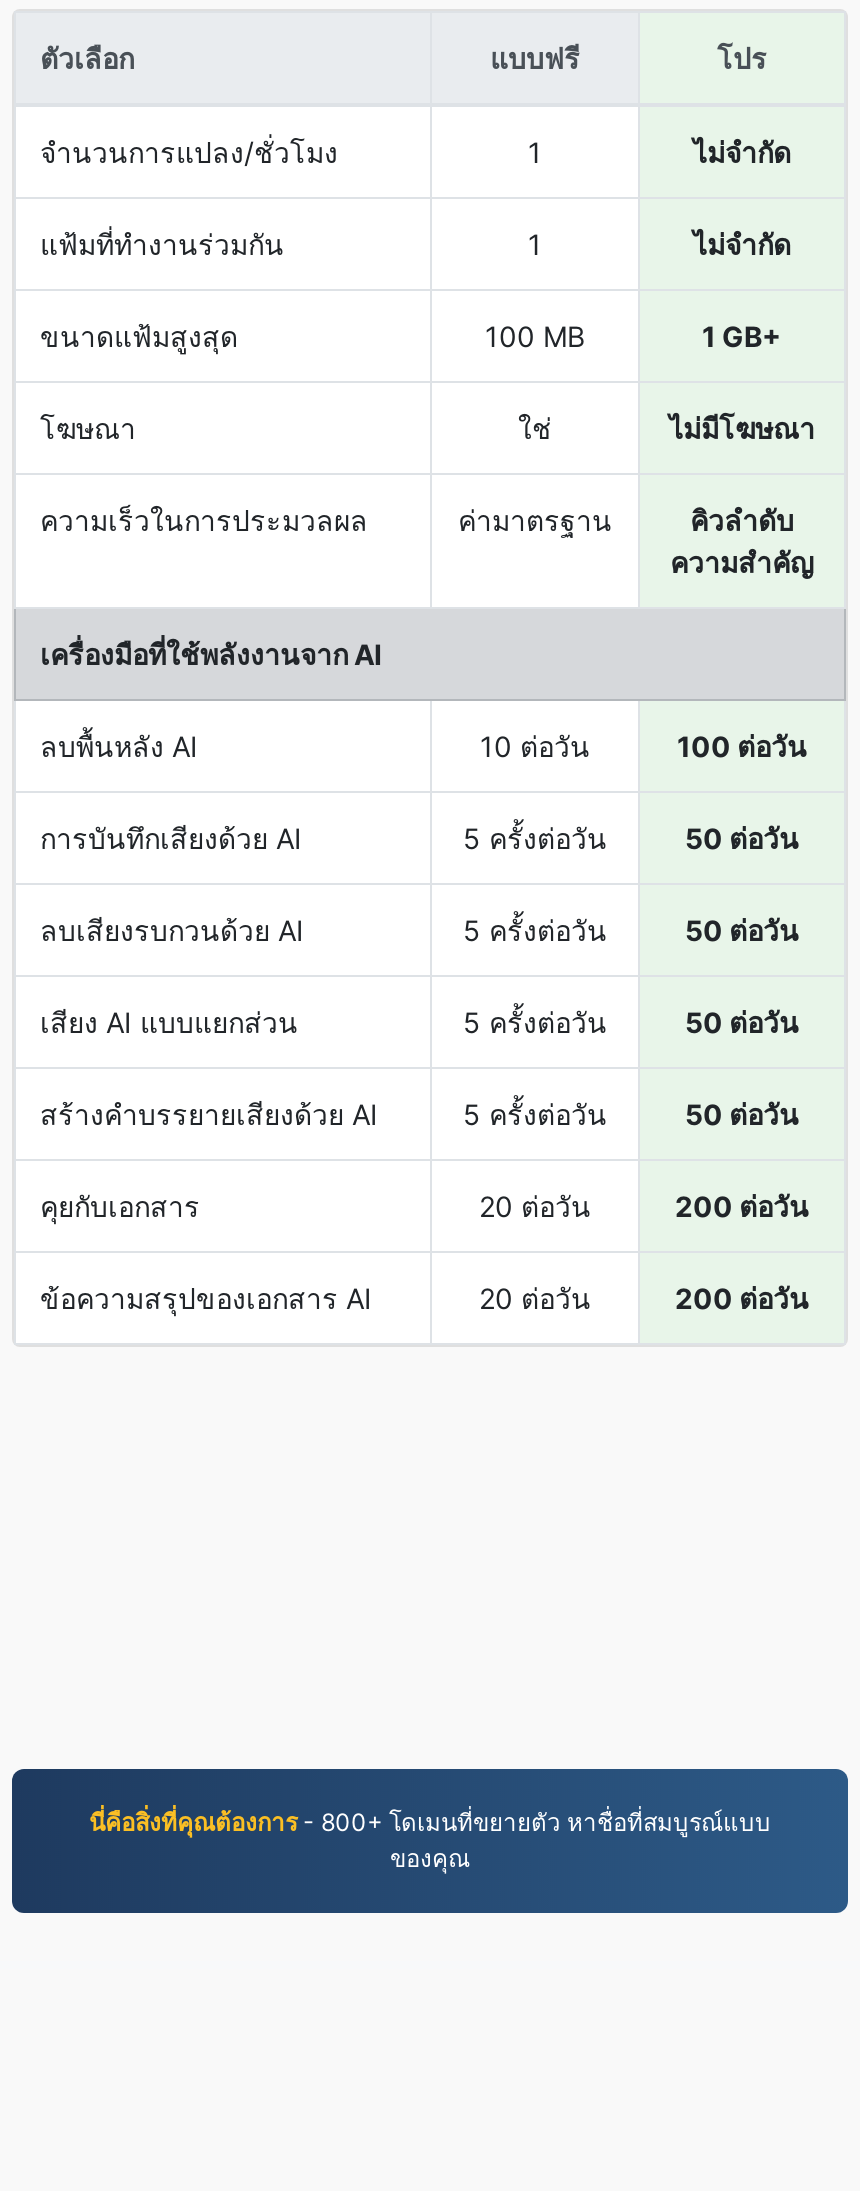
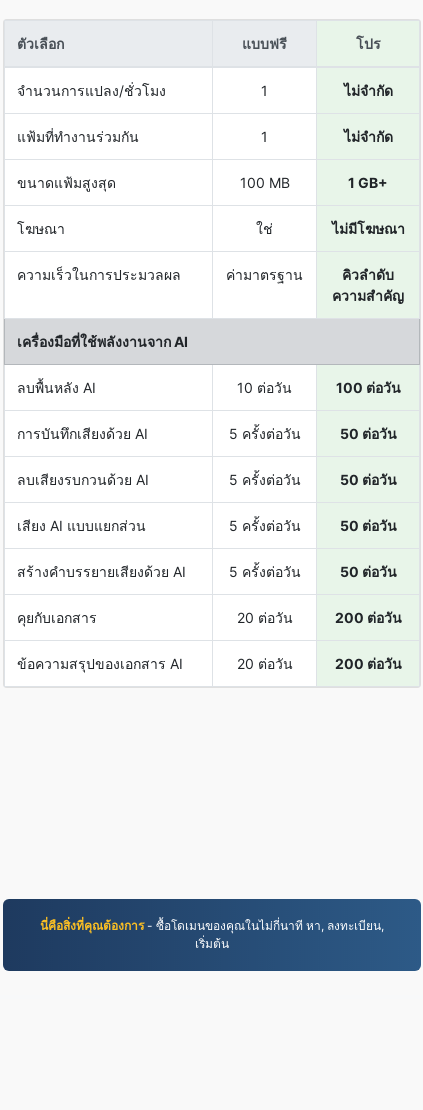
[89,1807,771,1873] นี่คือสิ่งที่คุณต้องการ- 800+ โดเมนที่ขยายตัว หาชื่อที่สมบูรณ์แบบ | ของคุณ -> [40,918,384,951] นี่คือสิ่งที่คุณต้องการ- ซื้อโดเมนของคุณในไม่กี่นาที หา, ลงทะเบียน, | เริ่มต้น

